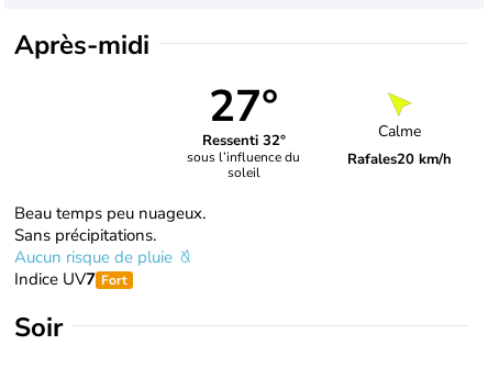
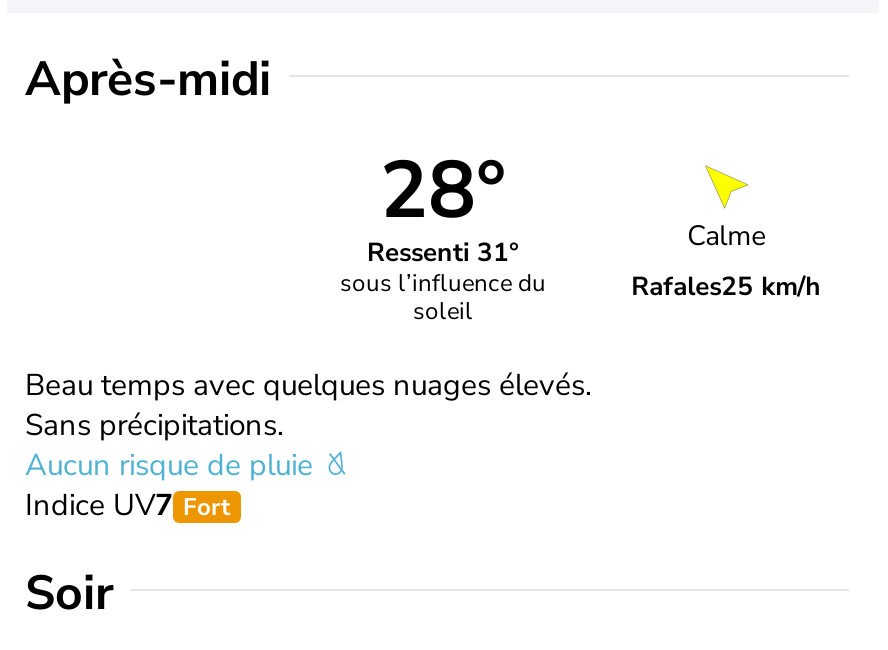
[209,77,279,137] 27° -> [380,138,506,246] 28°
[202,131,286,151] Ressenti 32° -> [367,236,519,272] Ressenti 31°
[348,150,452,170] Rafales20 km/h -> [631,270,821,306] Rafales25 km/h
[14,202,206,224] Beau temps peu nuageux. -> [25,365,591,405] Beau temps avec quelques nuages élevés.

